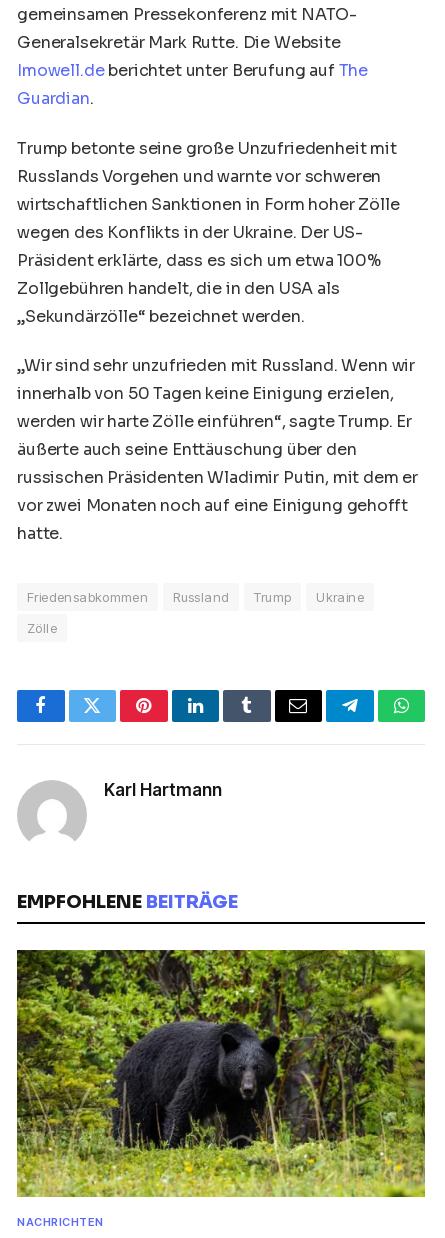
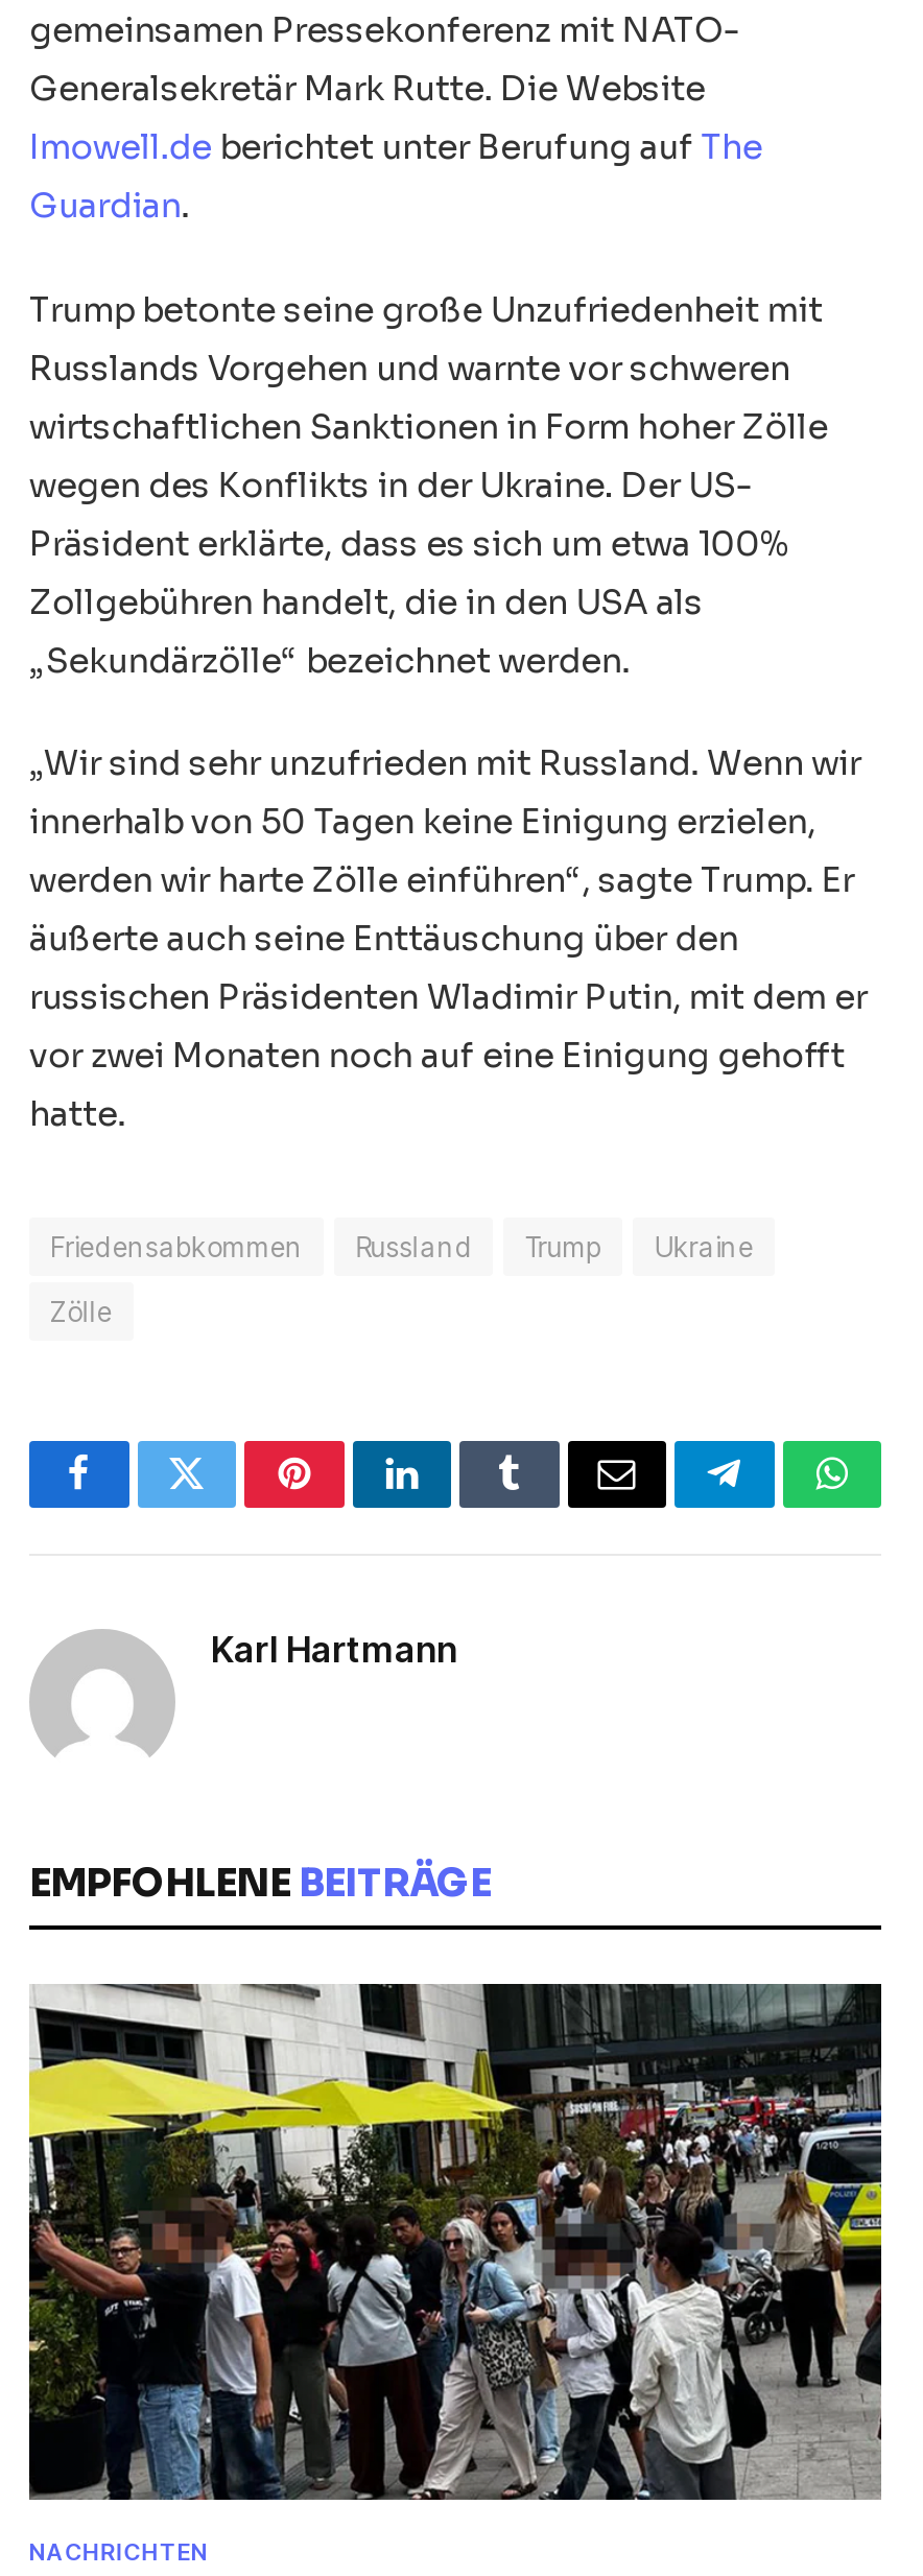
[16,949,426,1198] [image] -> [27,1982,883,2502] [image]

